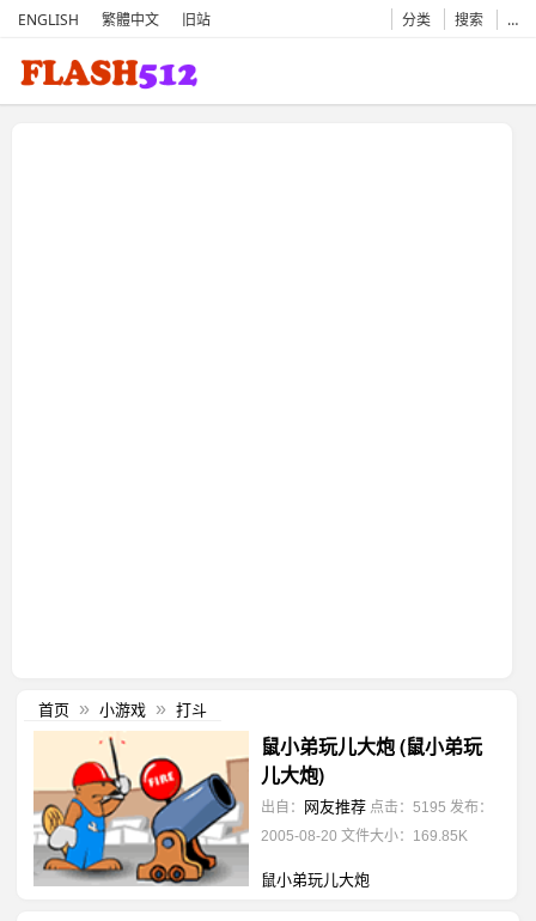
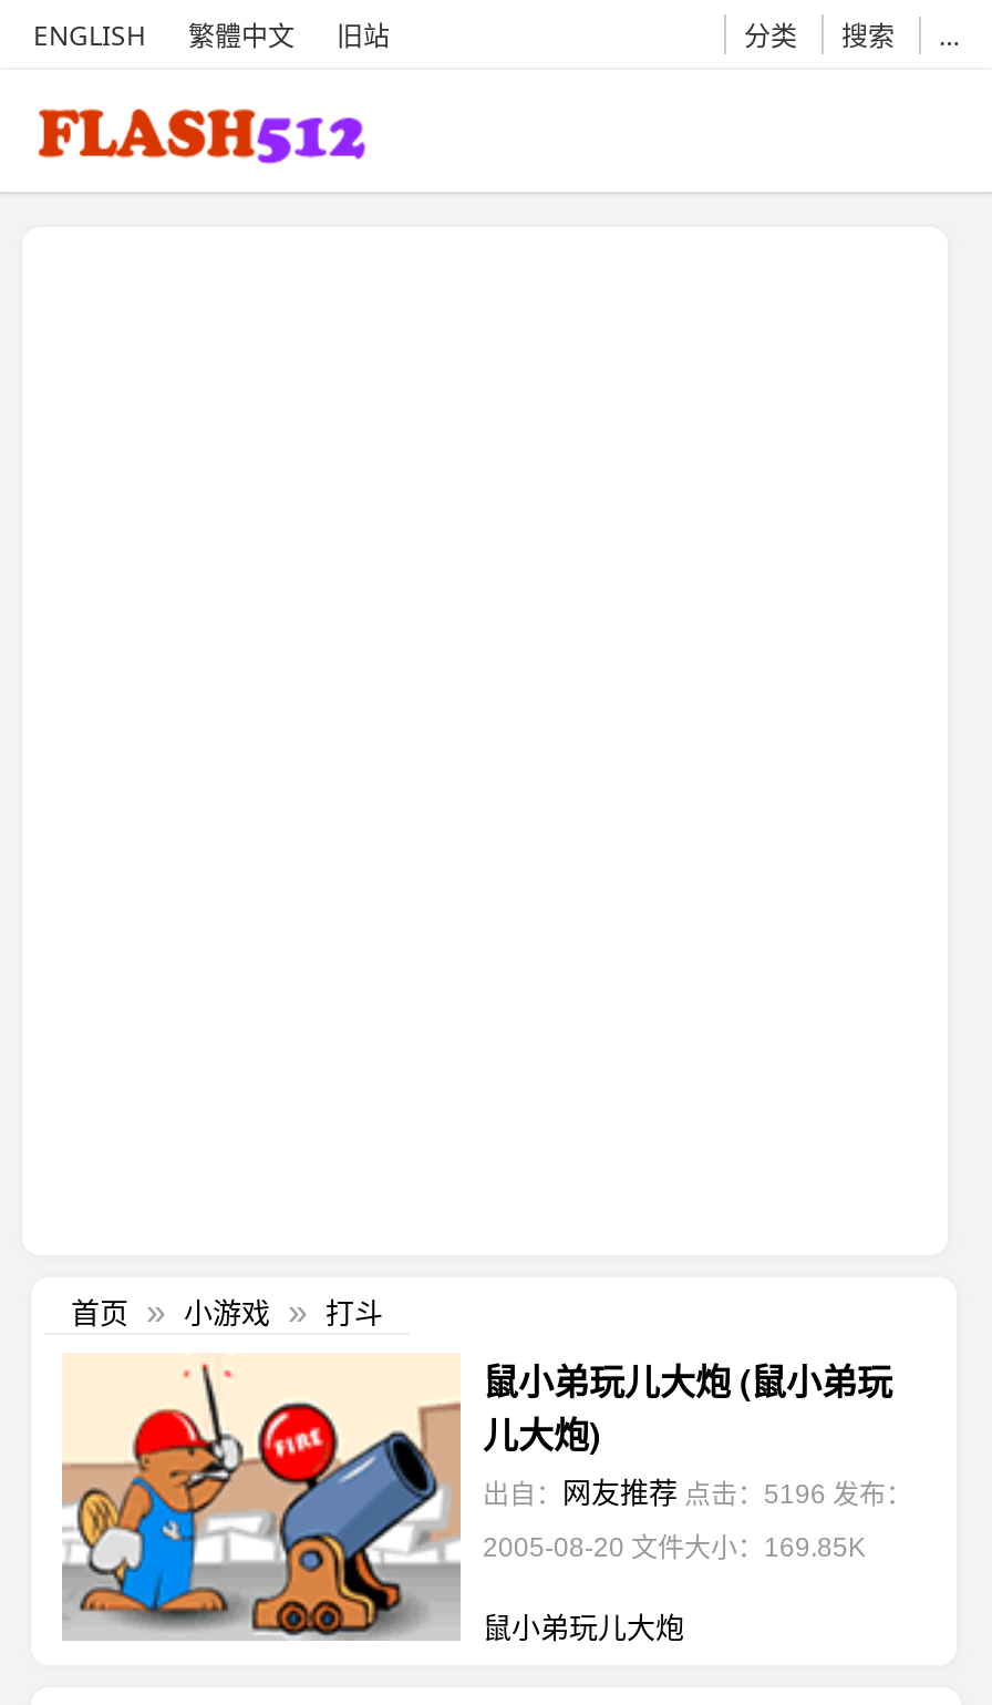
[261,794,493,817] 出自：网友推荐 点击：5195发布： -> [483,1470,912,1512] 出自：网友推荐 点击：5196发布：

